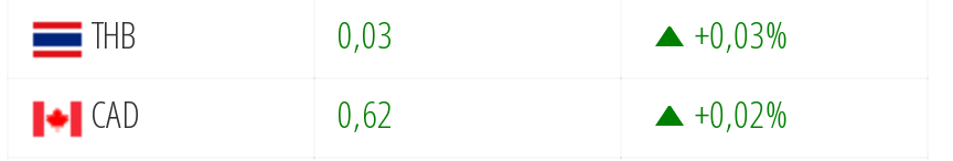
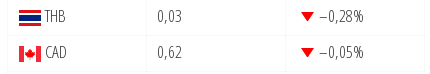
[694,10,789,60] +0,03% -> [319,4,364,27] –0,28%
[694,89,789,140] +0,02% -> [319,40,364,63] –0,05%

